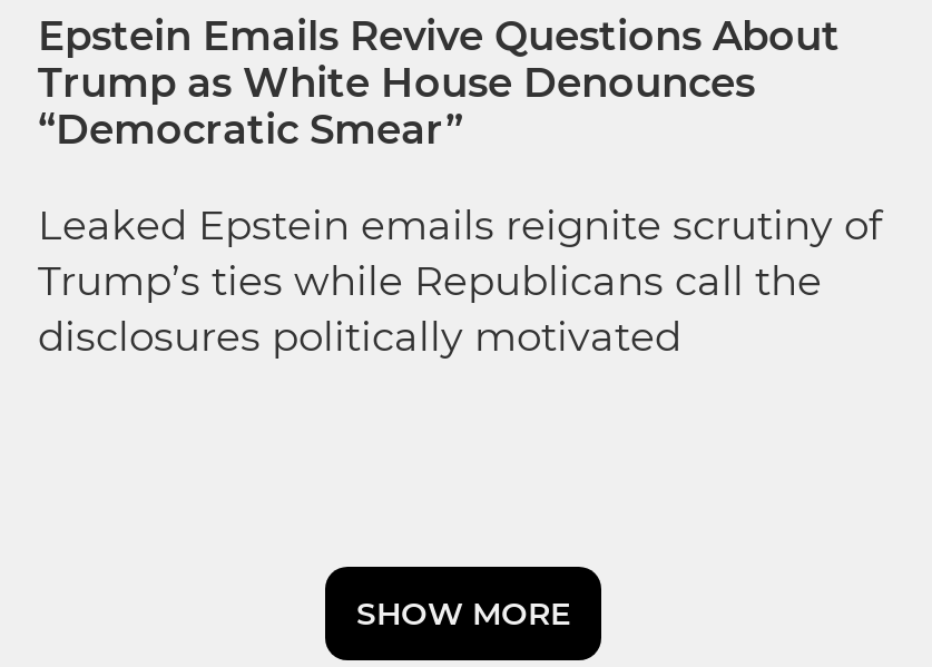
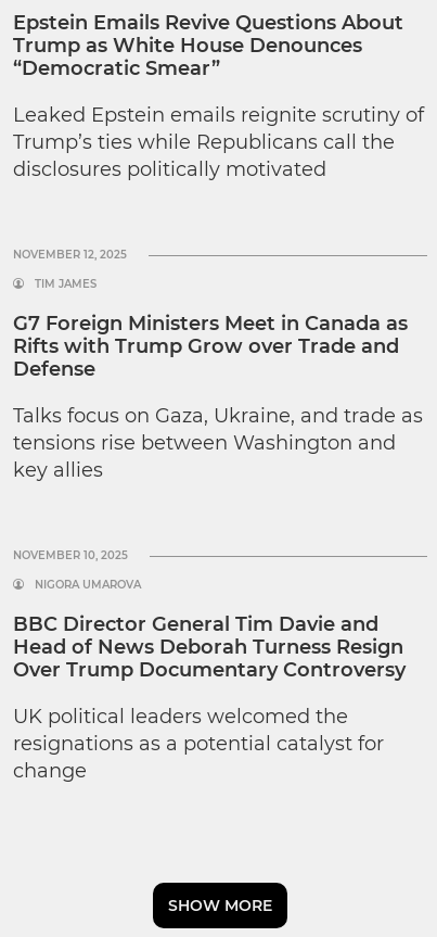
none -> [13,248,423,482] NOVEMBER 12, 2025 | TIM JAMES | G7 Foreign Ministers Meet in Canada as | Rifts with Trump Grow over Trade and | Defense | Talks focus on Gaza, Ukraine, and trade as | tensions rise between Washington and | key allies
none -> [13,548,406,783] NOVEMBER 10, 2025 | NIGORA UMAROVA | BBC Director General Tim Davie and | Head of News Deborah Turness Resign | Over Trump Documentary Controversy | UK political leaders welcomed the | resignations as a potential catalyst for | change

